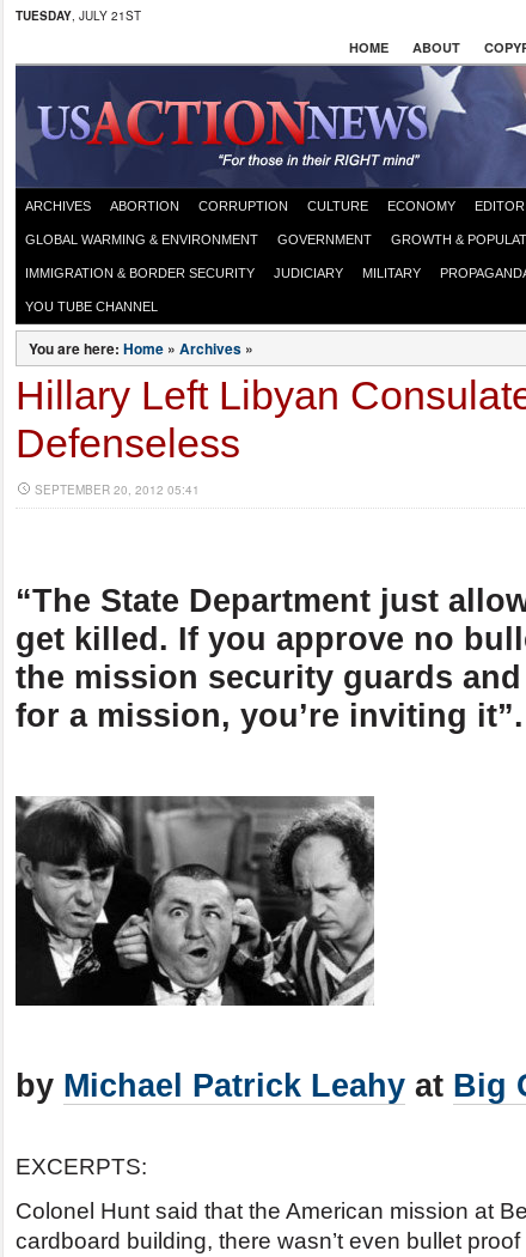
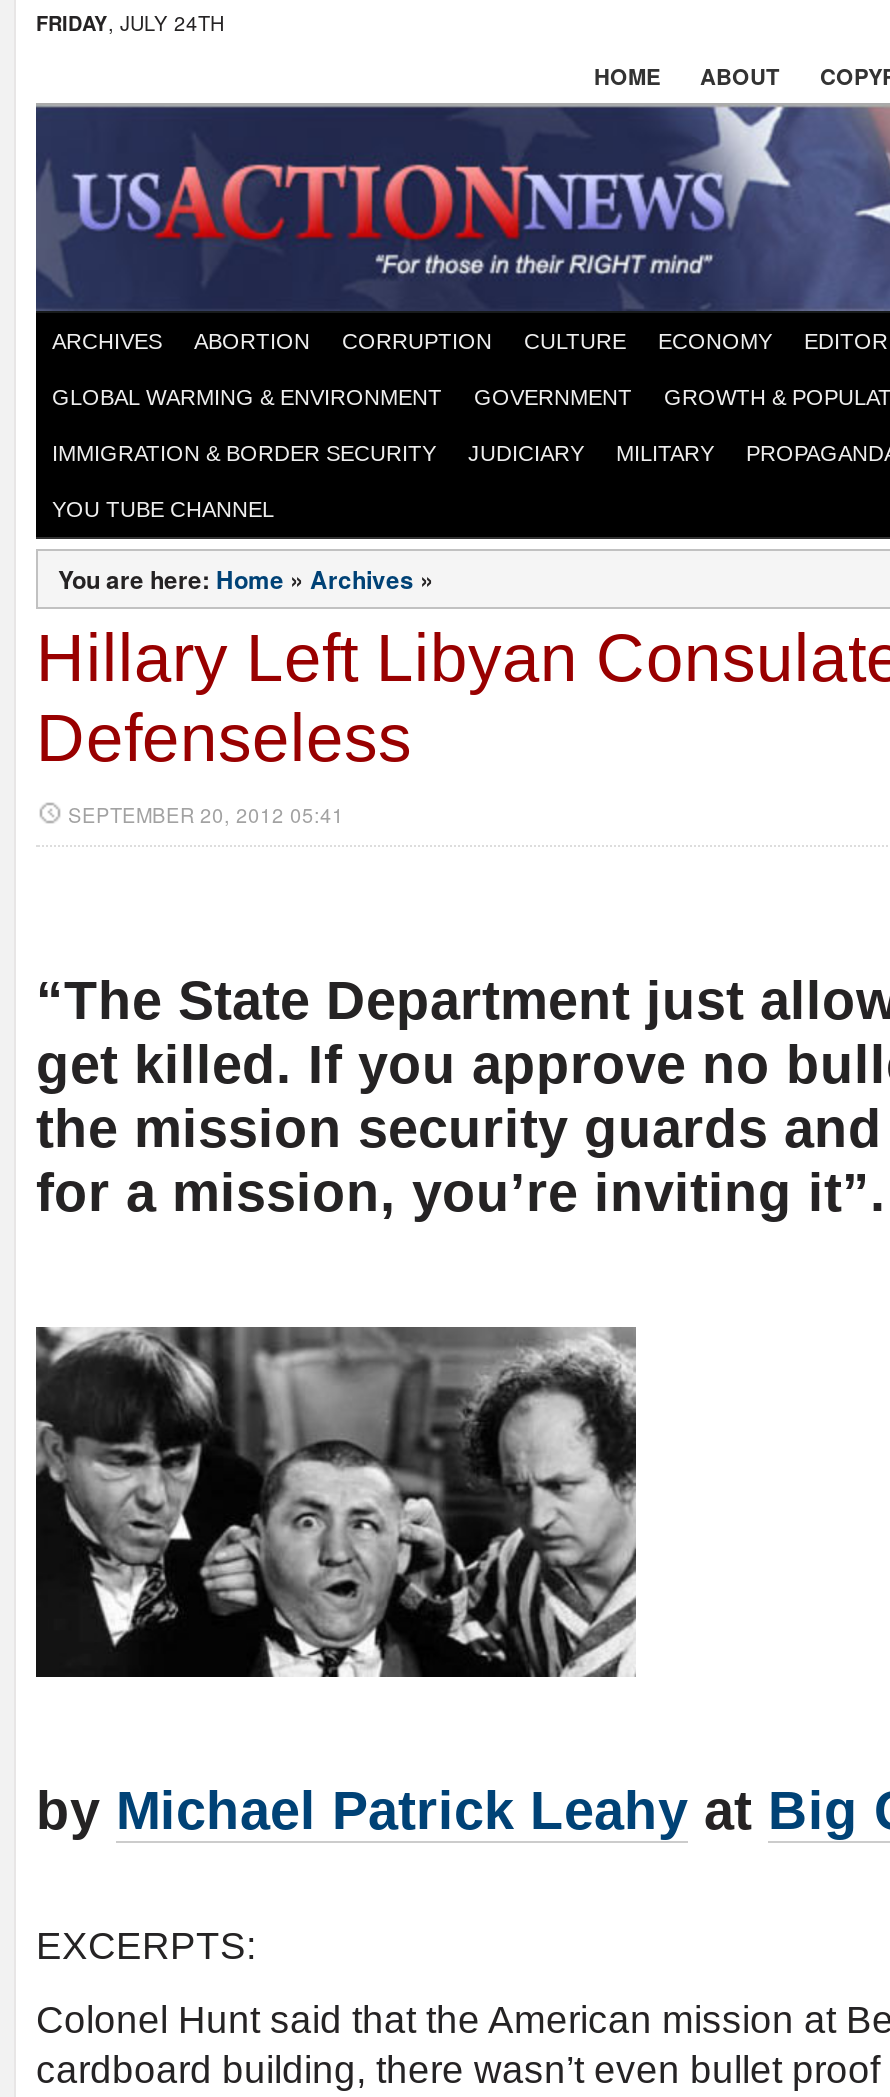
[16,7,141,24] TUESDAY, JULY 21ST -> [36,9,224,37] FRIDAY, JULY 24TH

